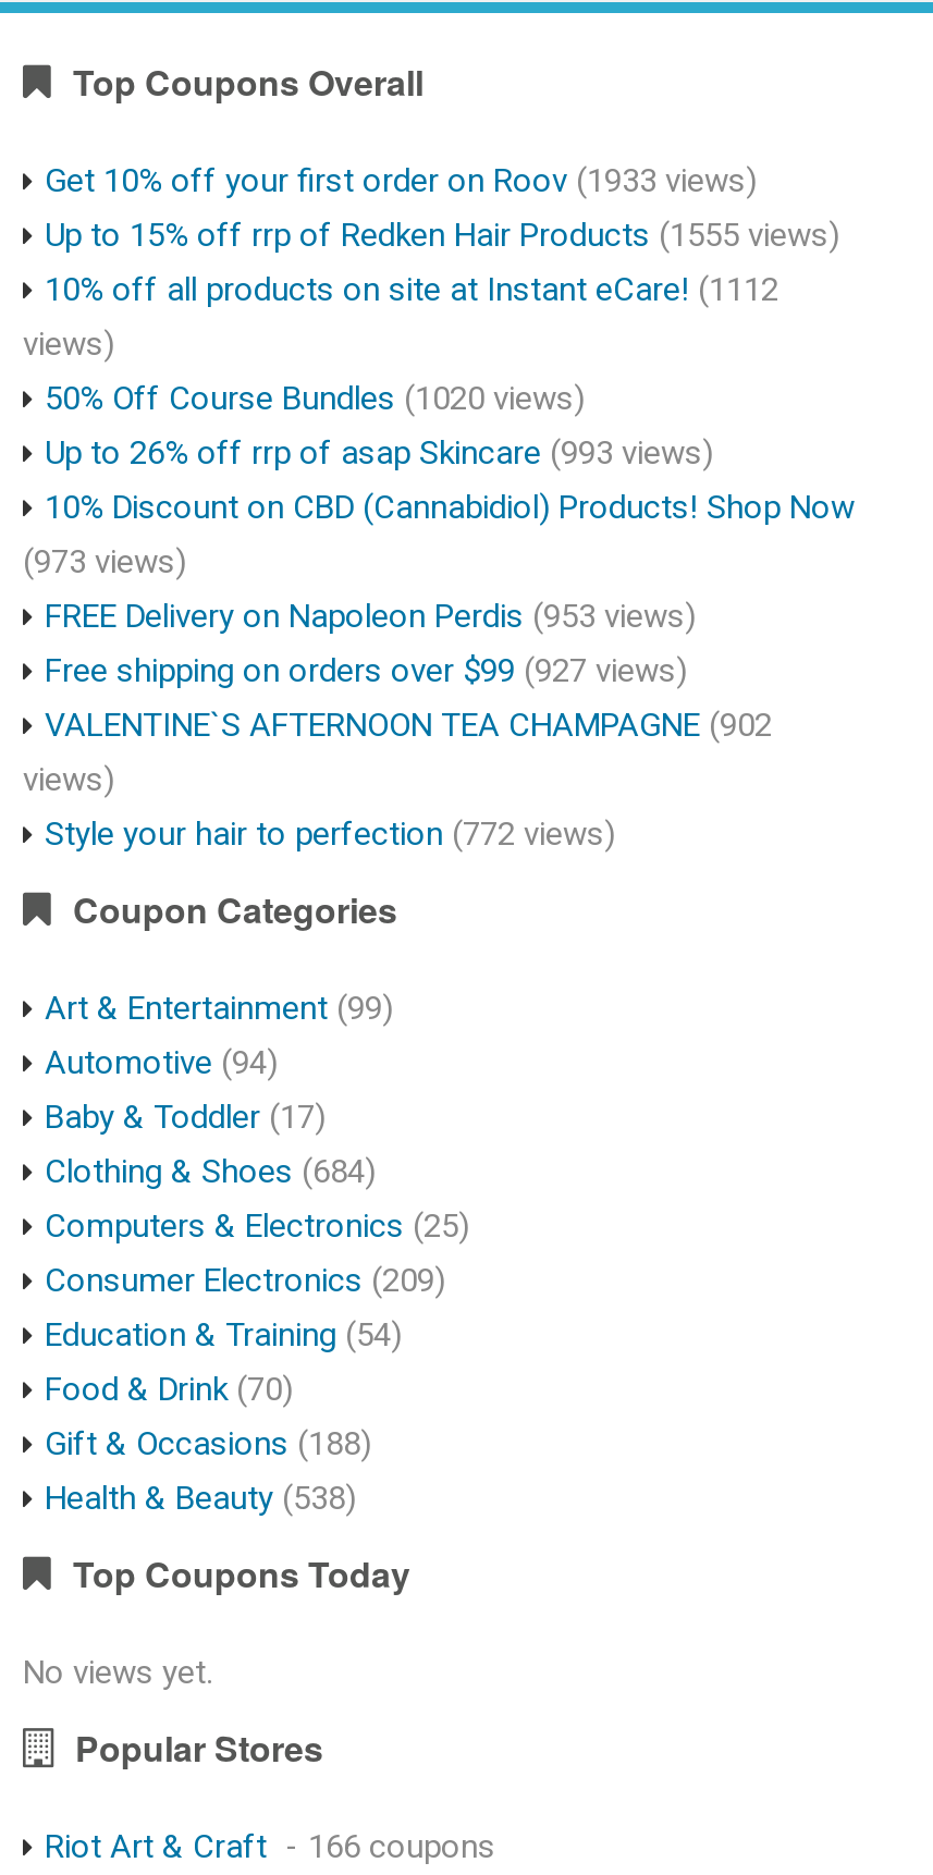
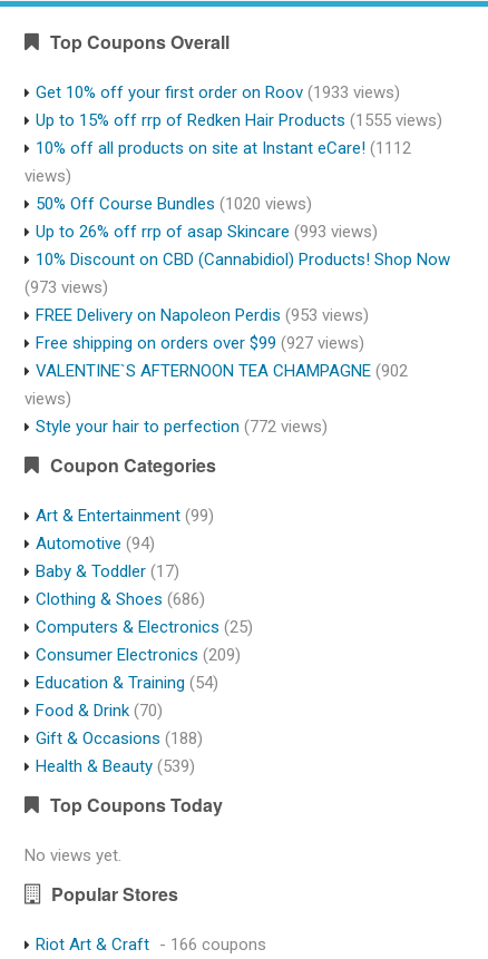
[45,1151,376,1190] Clothing & Shoes (684) -> [36,589,205,609] Clothing & Shoes (686)
[45,1478,356,1517] Health & Beauty (538) -> [36,756,195,776] Health & Beauty (539)

